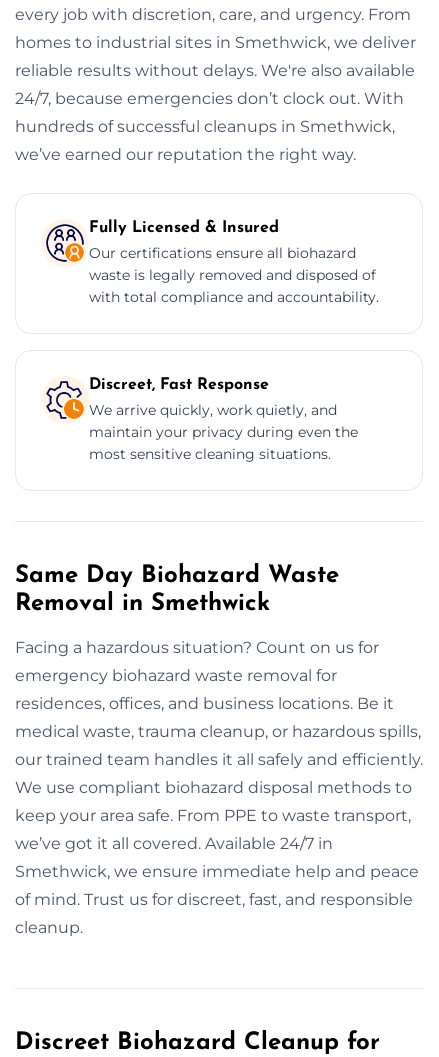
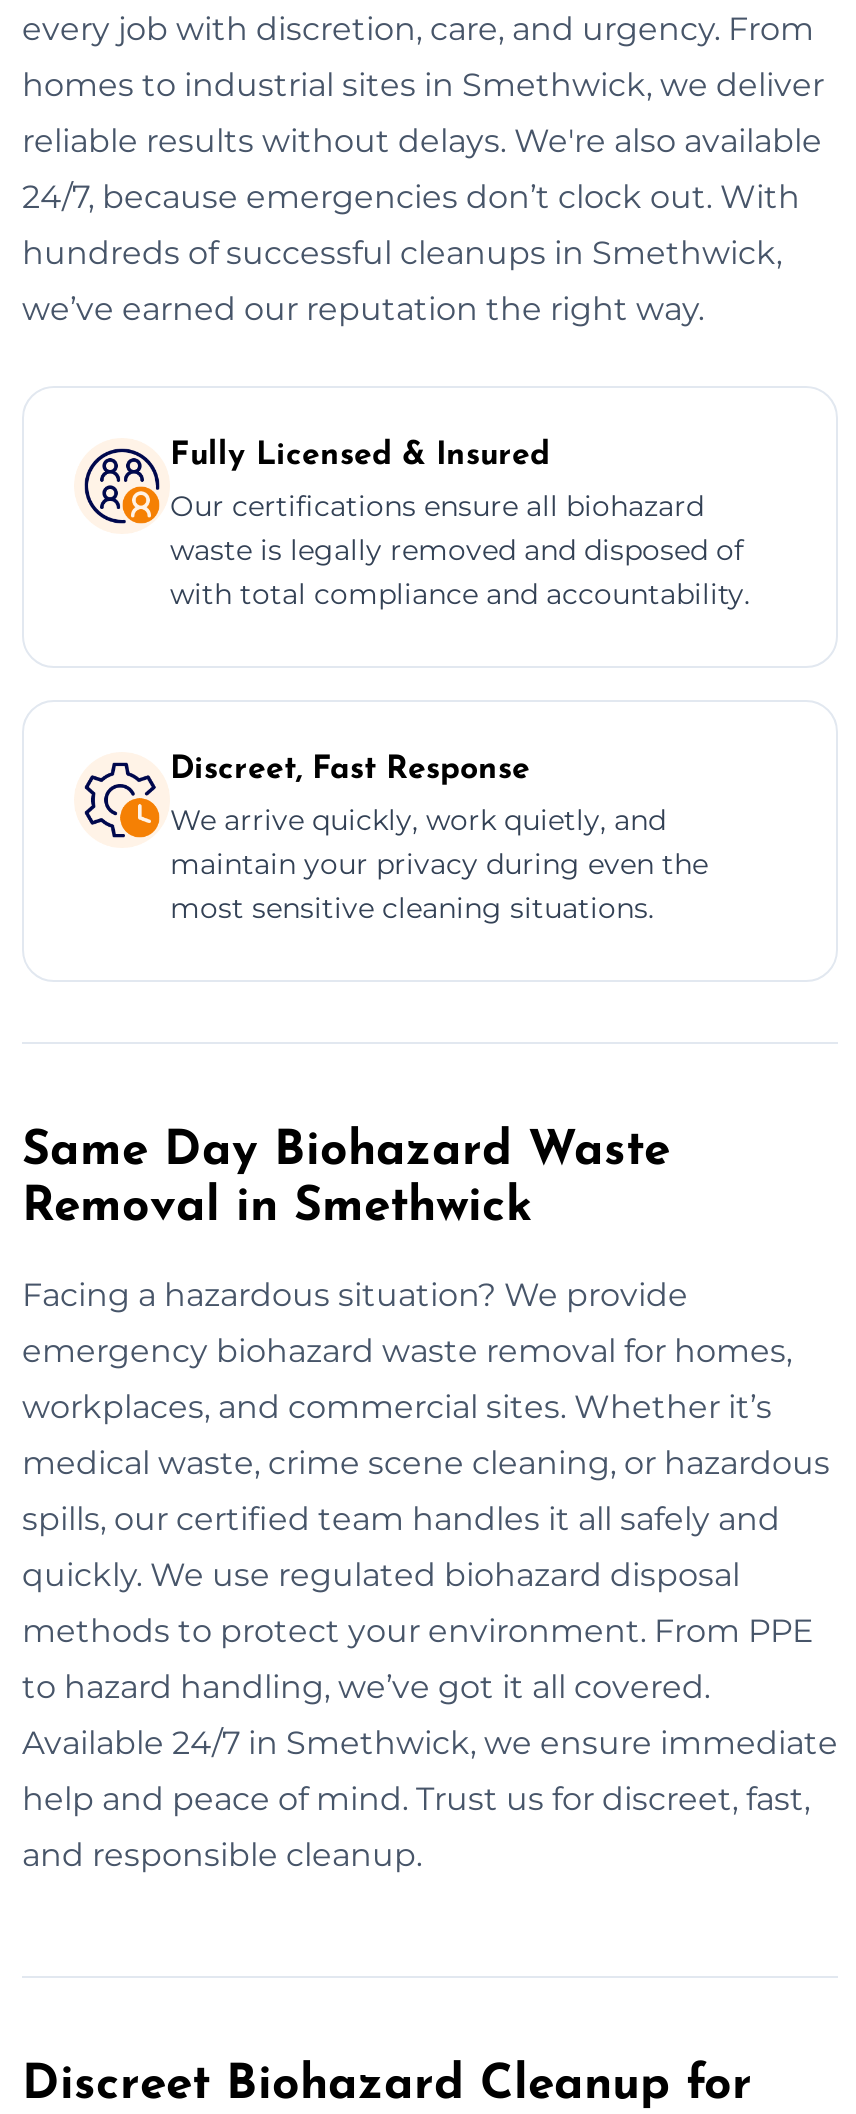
[15,638,379,657] Facing a hazardous situation? Count on us for -> [22,1275,688,1313] Facing a hazardous situation? We provide
[15,666,337,685] emergency biohazard waste removal for -> [22,1331,792,1369] emergency biohazard waste removal for homes,
[15,694,394,713] residences, offices, and business locations. Be it -> [22,1387,772,1425] workplaces, and commercial sites. Whether it’s
[15,722,421,741] medical waste, trauma cleanup, or hazardous spills, -> [22,1443,830,1481] medical waste, crime scene cleaning, or hazardous
[15,750,423,769] our trained team handles it all safely and efficiently. -> [22,1499,780,1537] spills, our certified team handles it all safely and
[15,778,412,797] We use compliant biohazard disposal methods to -> [22,1555,740,1593] quickly. We use regulated biohazard disposal
[15,806,411,825] keep your area safe. From PPE to waste transport, -> [22,1611,814,1649] methods to protect your environment. From PPE
[15,834,333,853] we’ve got it all covered. Available 24/7 in -> [22,1667,710,1705] to hazard handling, we’ve got it all covered.
[15,862,419,881] Smethwick, we ensure immediate help and peace -> [22,1723,838,1761] Available 24/7 in Smethwick, we ensure immediate
[15,890,413,909] of mind. Trust us for discreet, fast, and responsible -> [22,1779,810,1817] help and peace of mind. Trust us for discreet, fast,
[15,918,83,937] cleanup. -> [22,1835,422,1873] and responsible cleanup.

